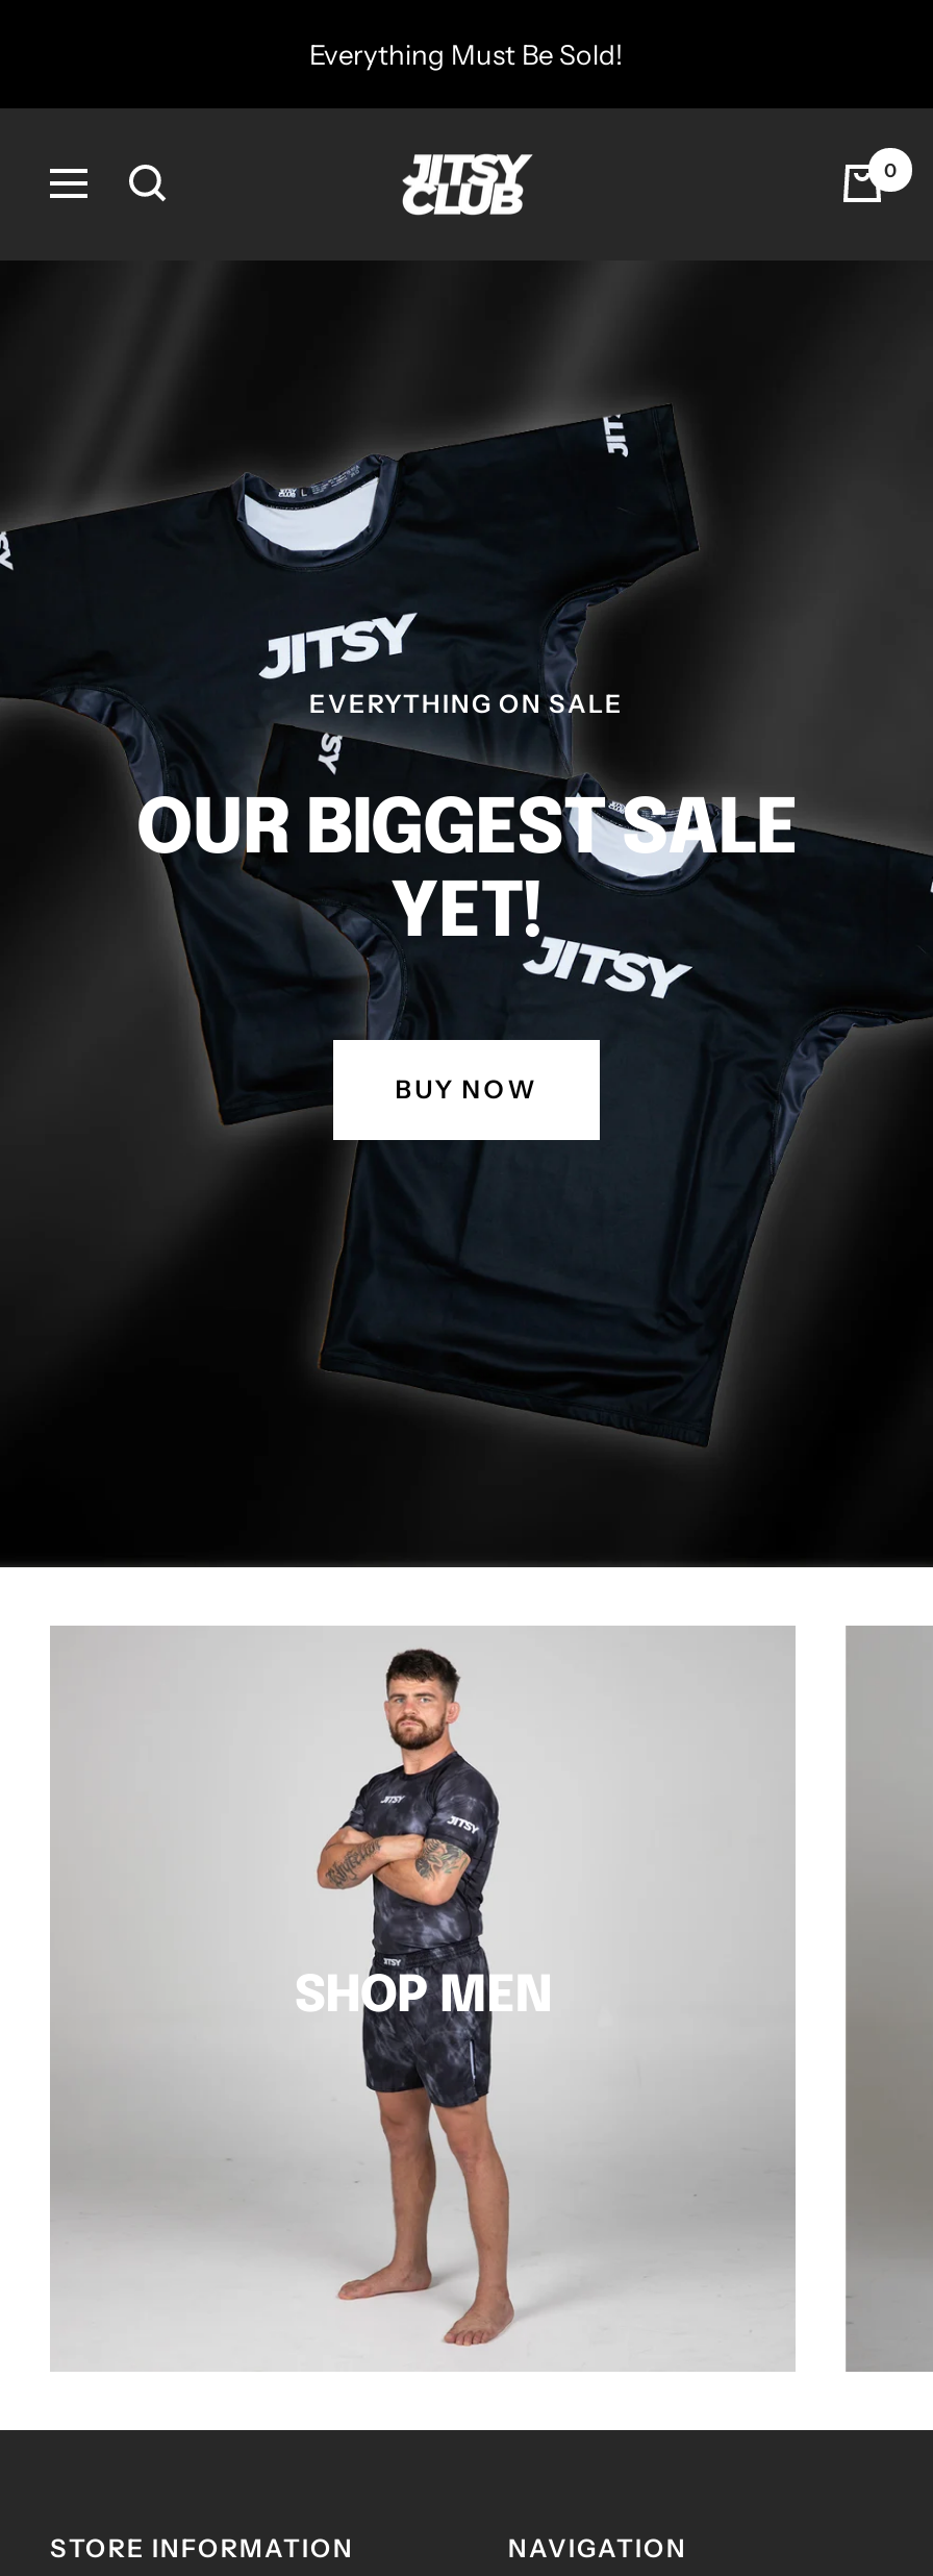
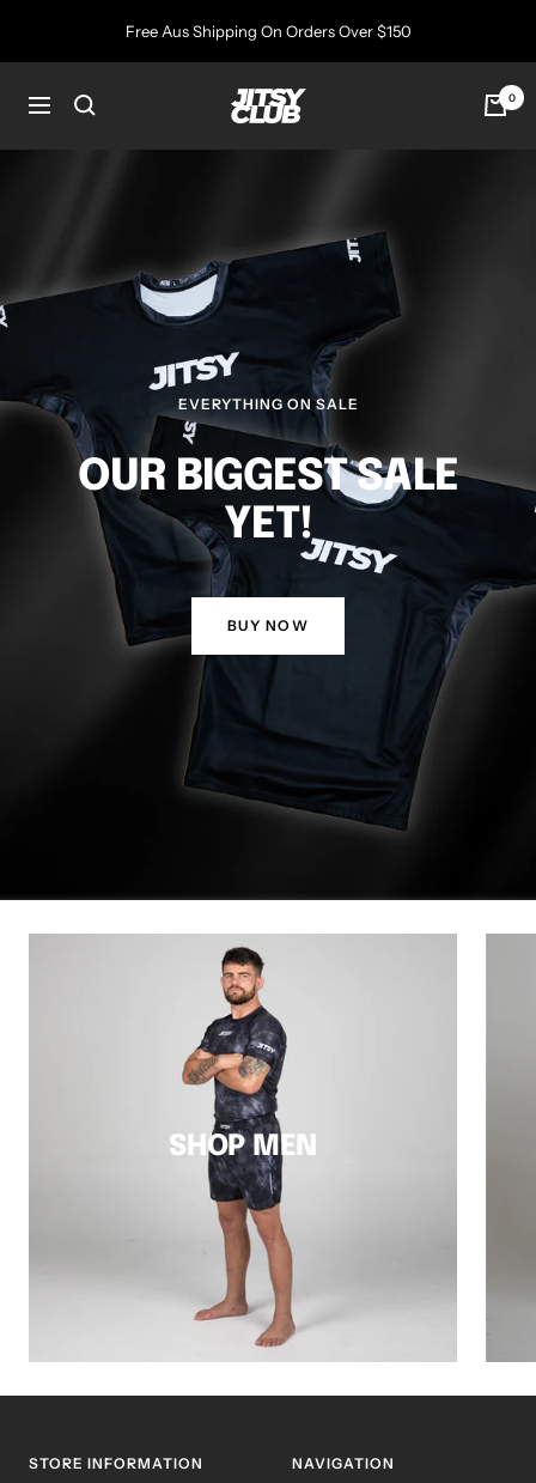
[309,38,624,71] Everything Must Be Sold! -> [125,22,411,41] Free Aus Shipping On Orders Over $150

